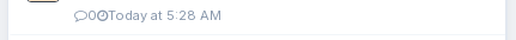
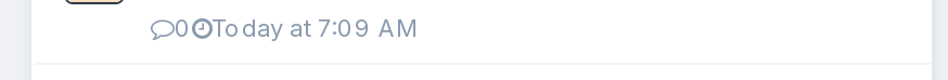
[87,7,221,24] 0 Today at 5:28 AM -> [175,13,418,43] 0 Today at 7:09 AM

